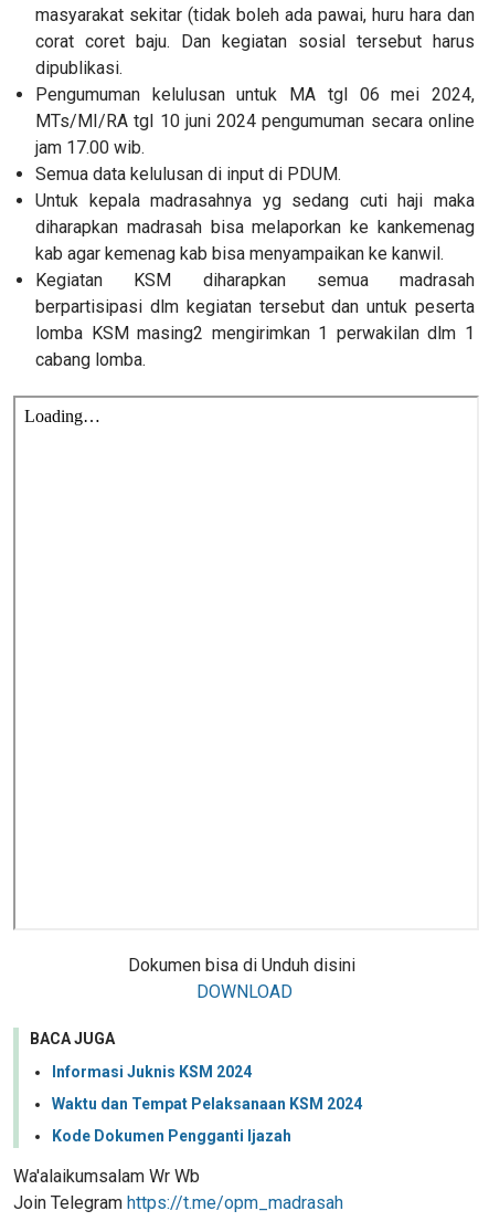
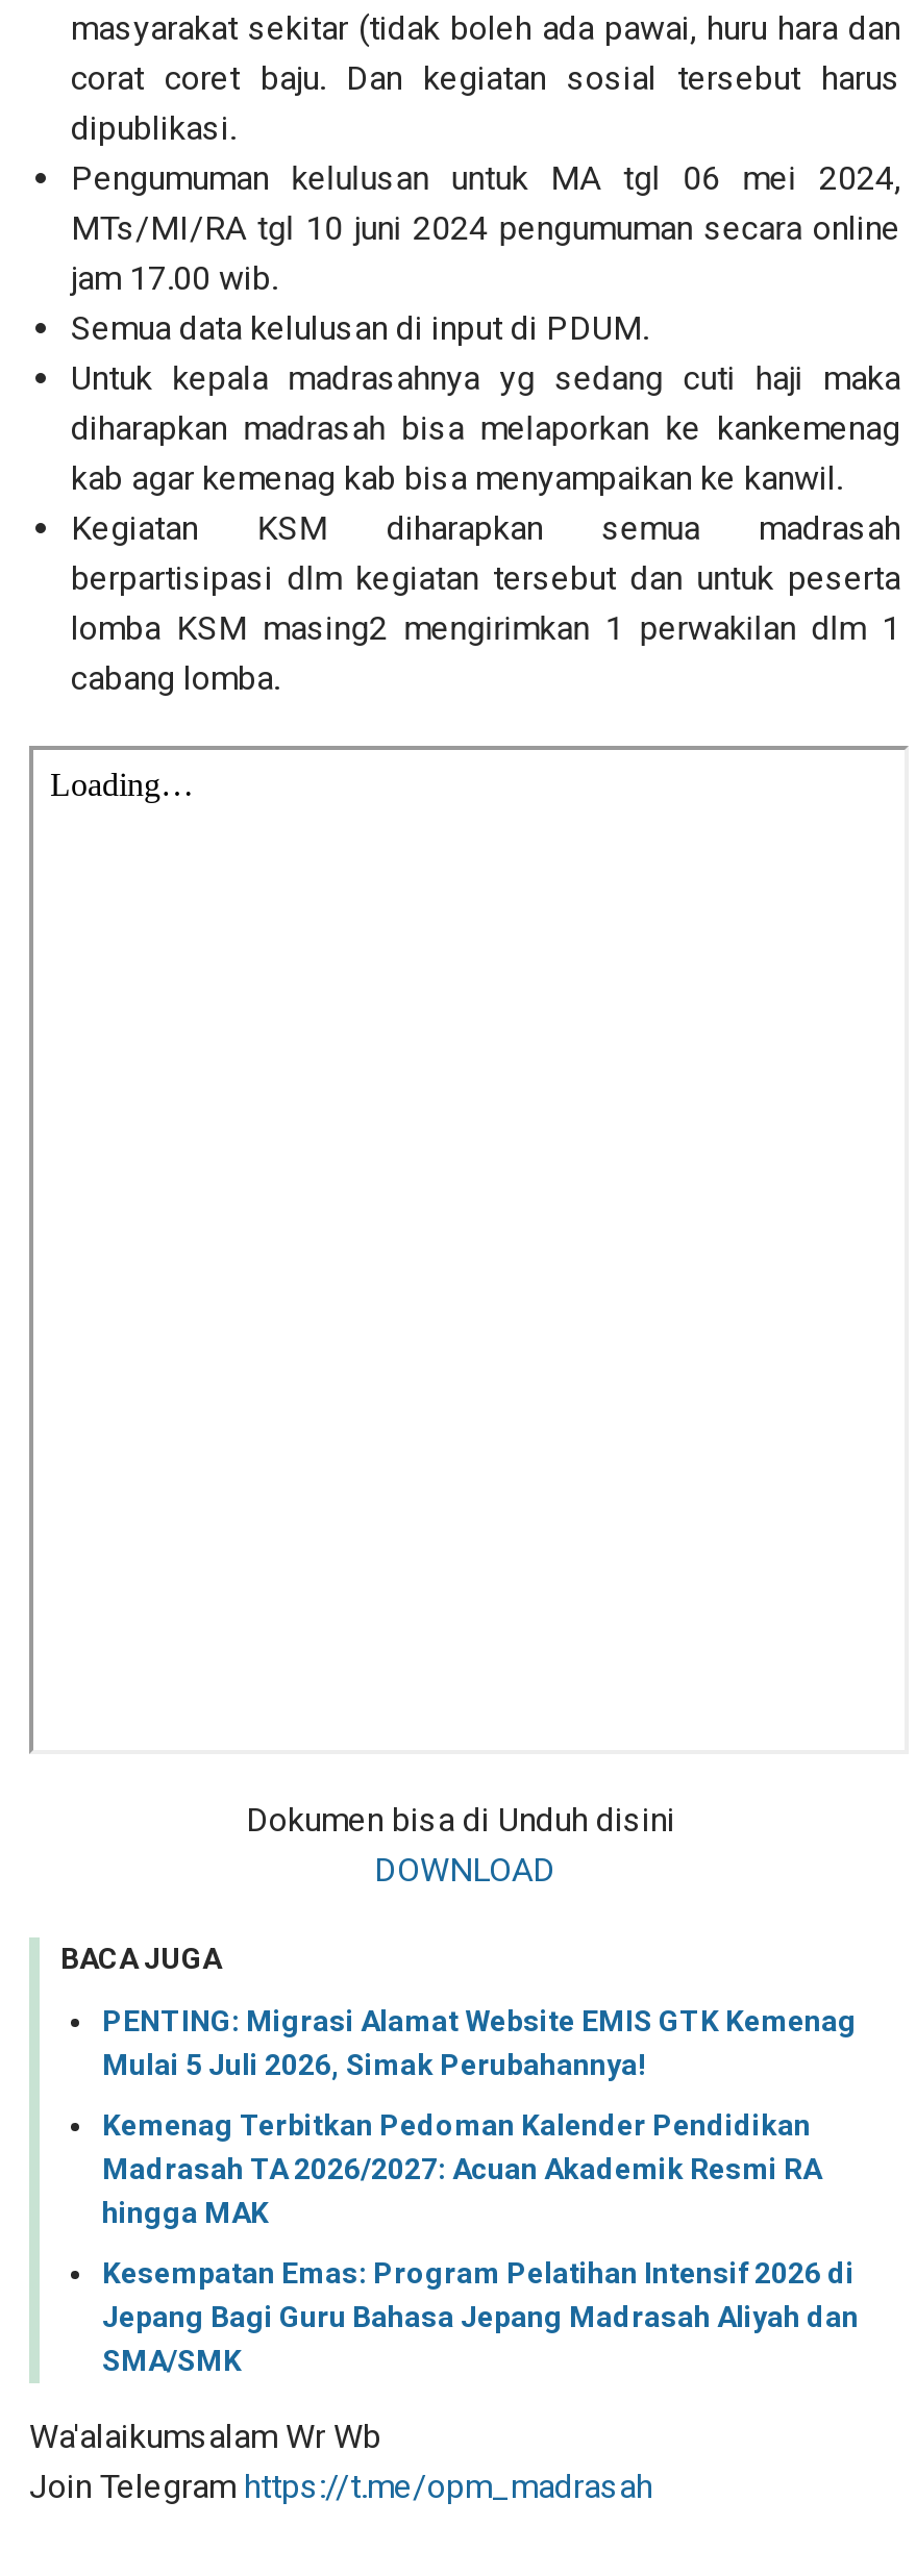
[52,1063,252,1081] Informasi Juknis KSM 2024 -> [102,2005,857,2082] PENTING: Migrasi Alamat Website EMIS GTK Kemenag | Mulai 5 Juli 2026, Simak Perubahannya!
[52,1095,362,1113] Waktu dan Tempat Pelaksanaan KSM 2024 -> [102,2109,821,2230] Kemenag Terbitkan Pedoman Kalender Pendidikan | Madrasah TA 2026/2027: Acuan Akademik Resmi RA | hingga MAK
[52,1127,291,1145] Kode Dokumen Pengganti Ijazah -> [102,2257,859,2378] Kesempatan Emas: Program Pelatihan Intensif 2026 di | Jepang Bagi Guru Bahasa Jepang Madrasah Aliyah dan | SMA/SMK

